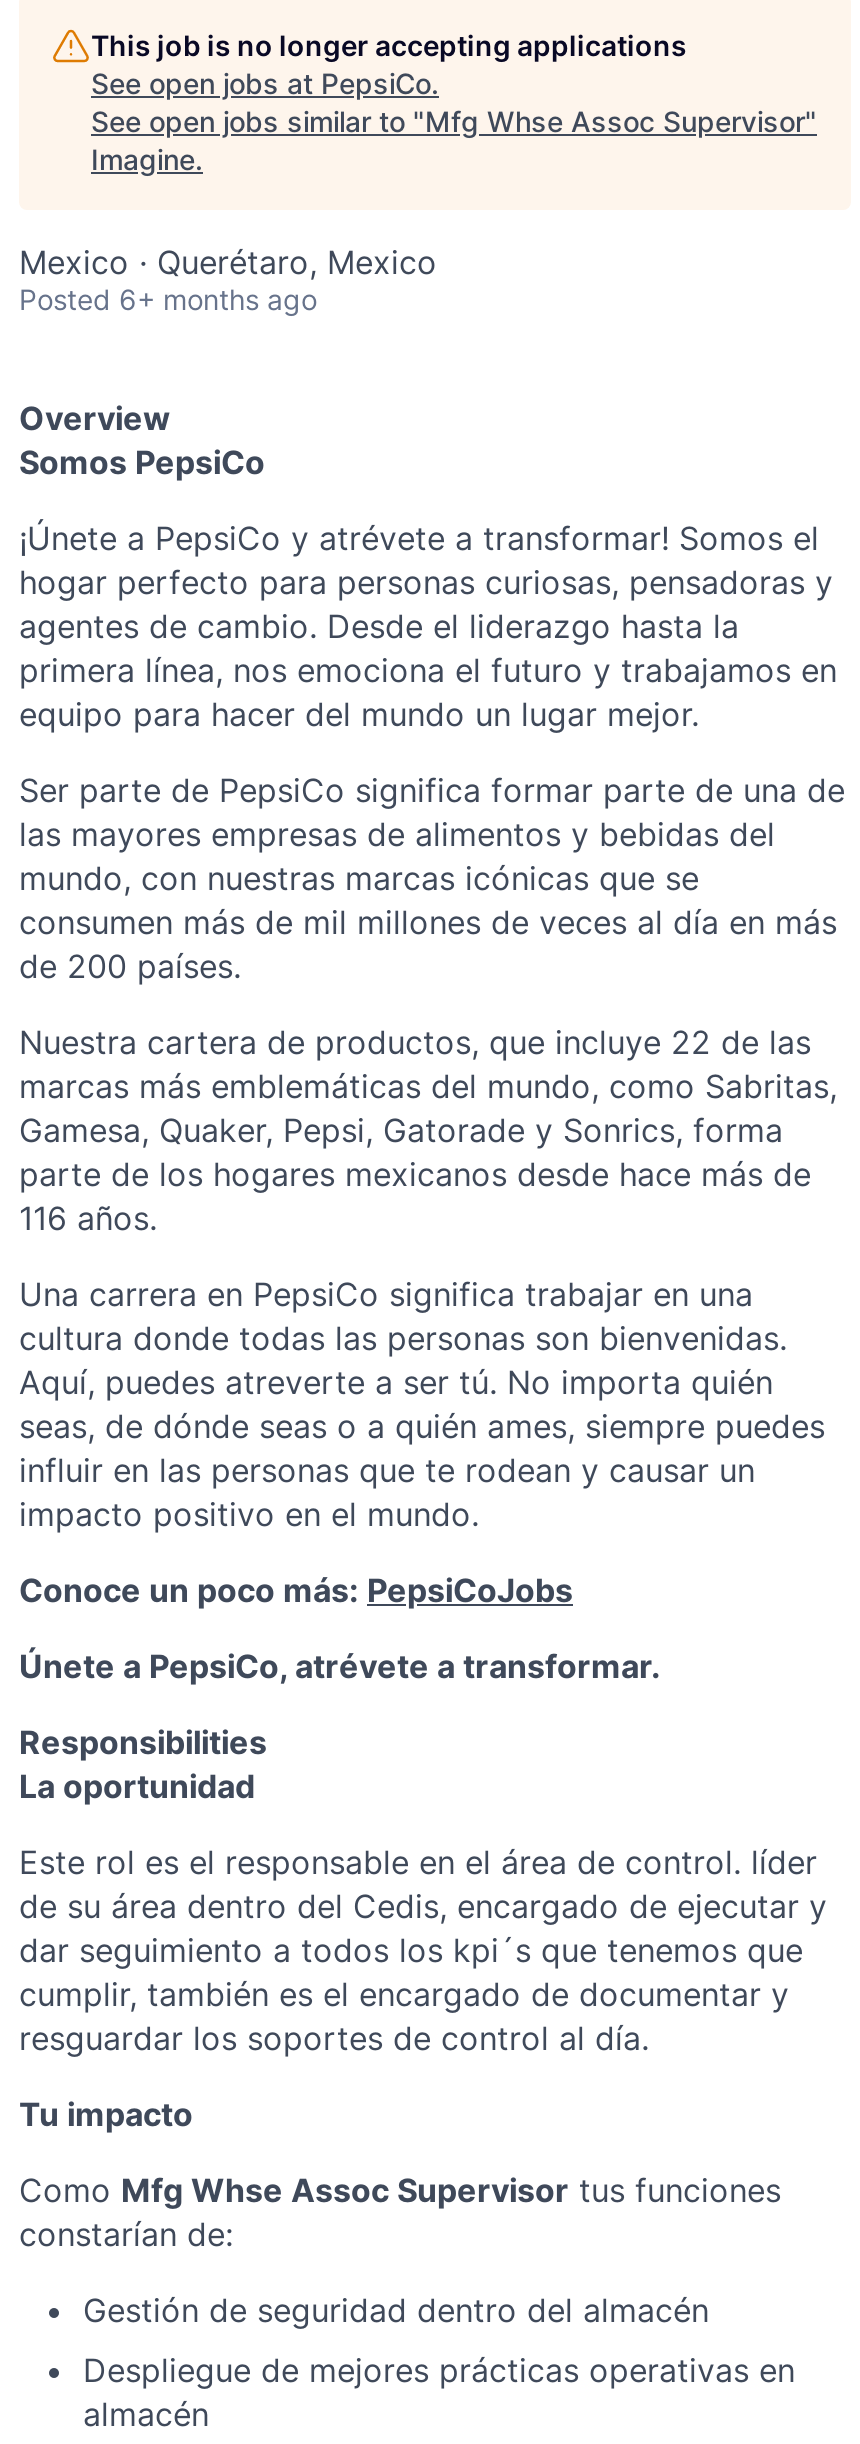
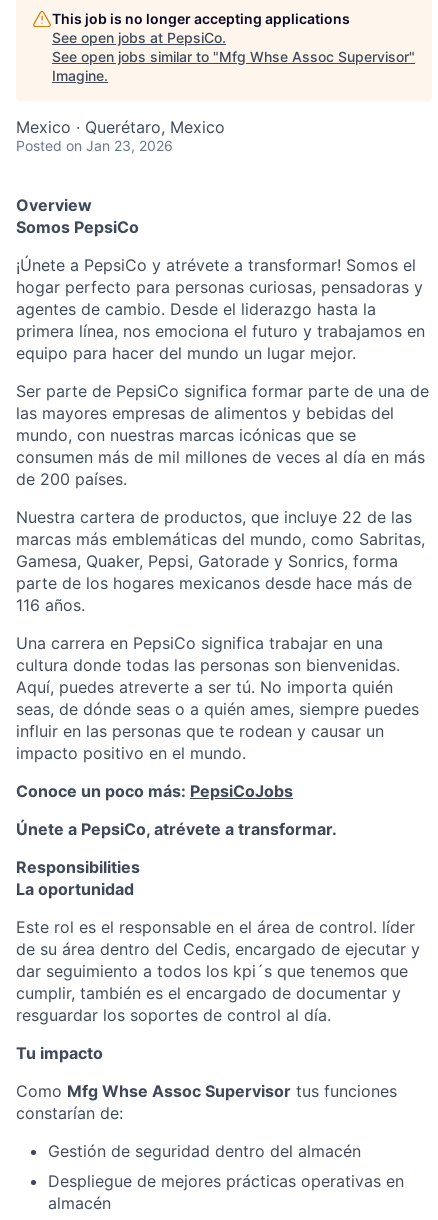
[19,282,317,316] Posted 6+ months ago -> [16,137,173,154] Posted on Jan 23, 2026

